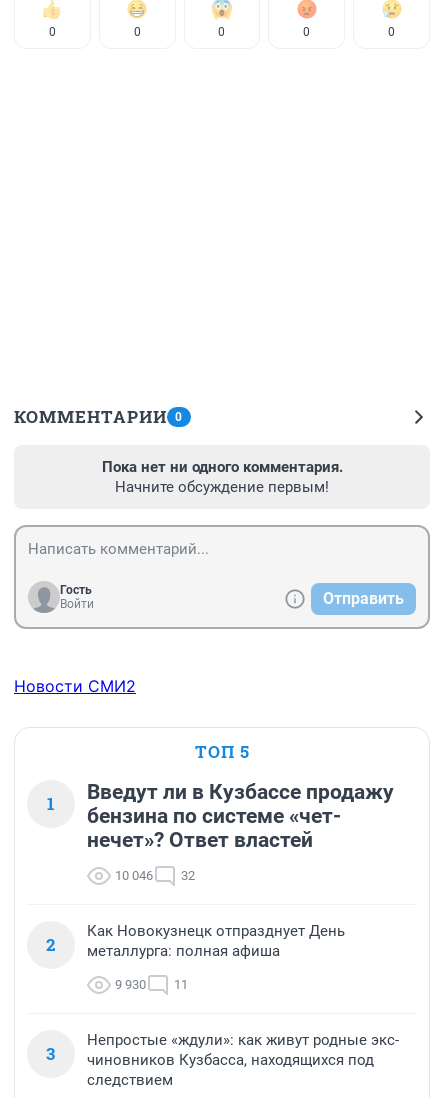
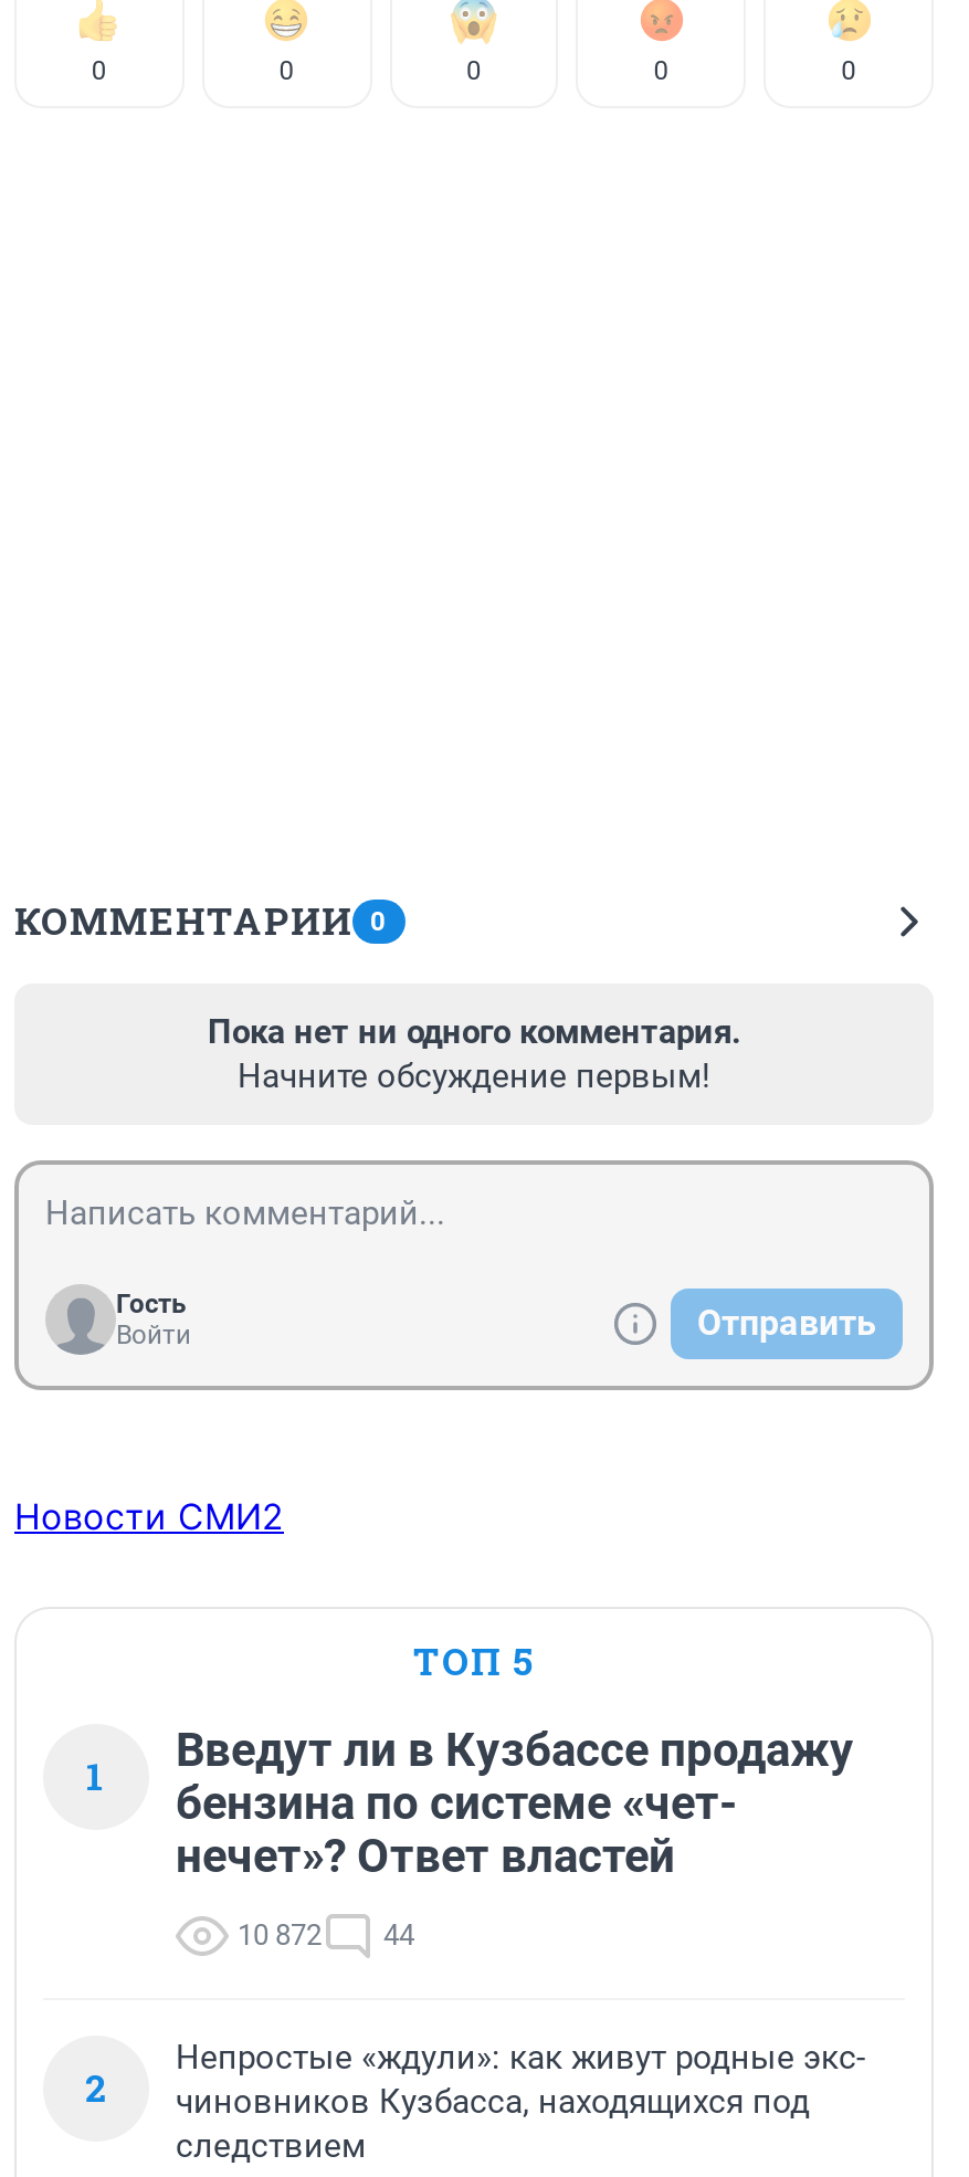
[115,868,153,883] 10 046 -> [238,1918,322,1951] 10 872
[181,868,195,883] 32 -> [383,1918,414,1951] 44
[46,922,345,1065] Как Новокузнецк отпразднует День | металлурга: полная афиша | 9 930 | 11 | 3 -> none

